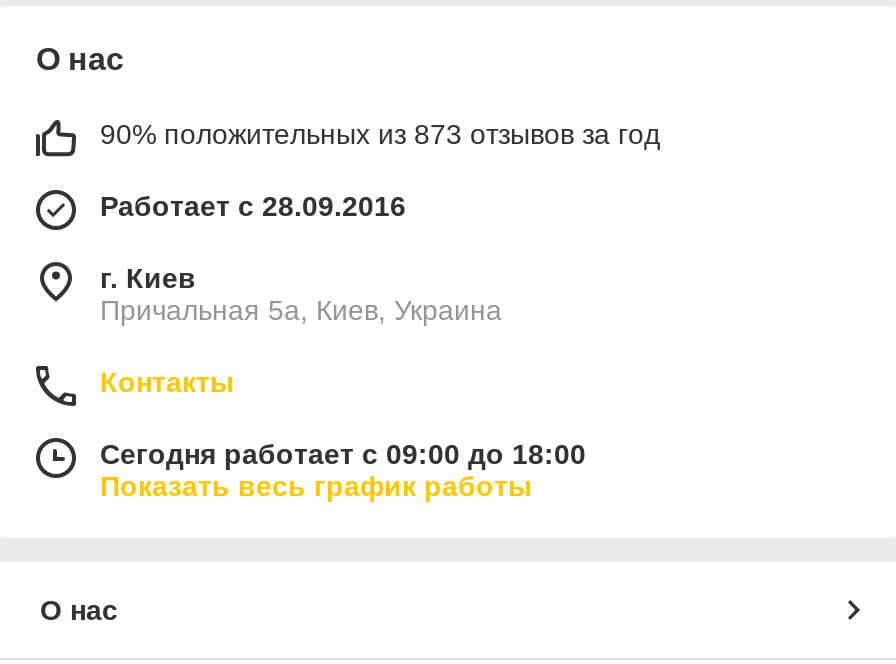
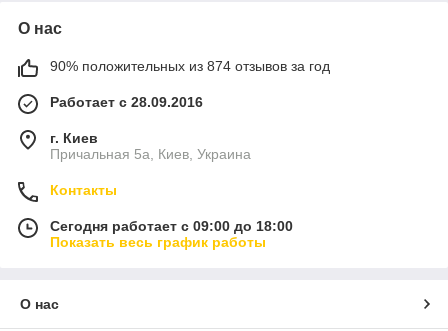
[100,118,660,150] 90% положительных из 873 отзывов за год -> [50,58,330,74] 90% положительных из 874 отзывов за год

